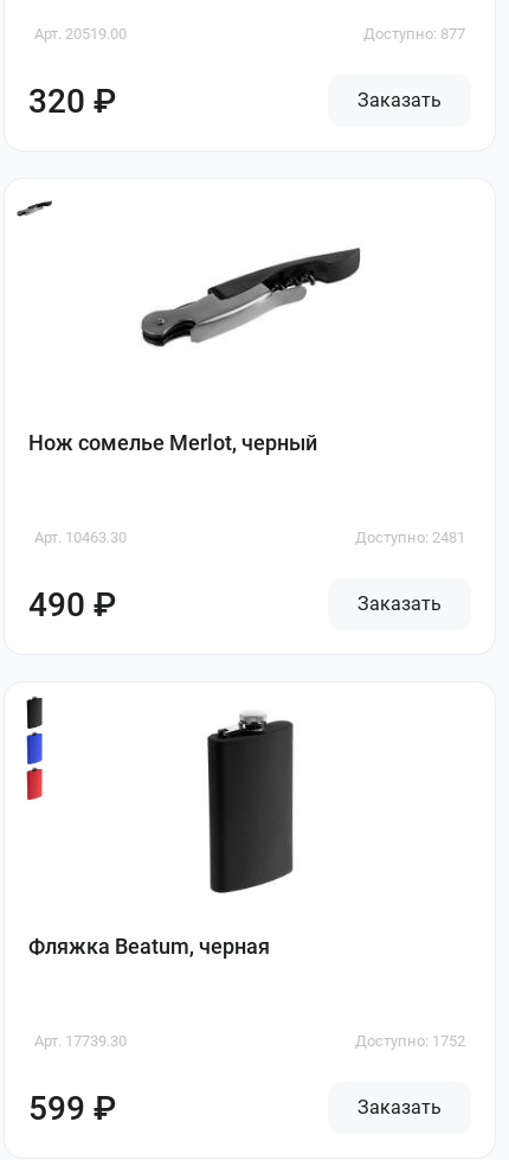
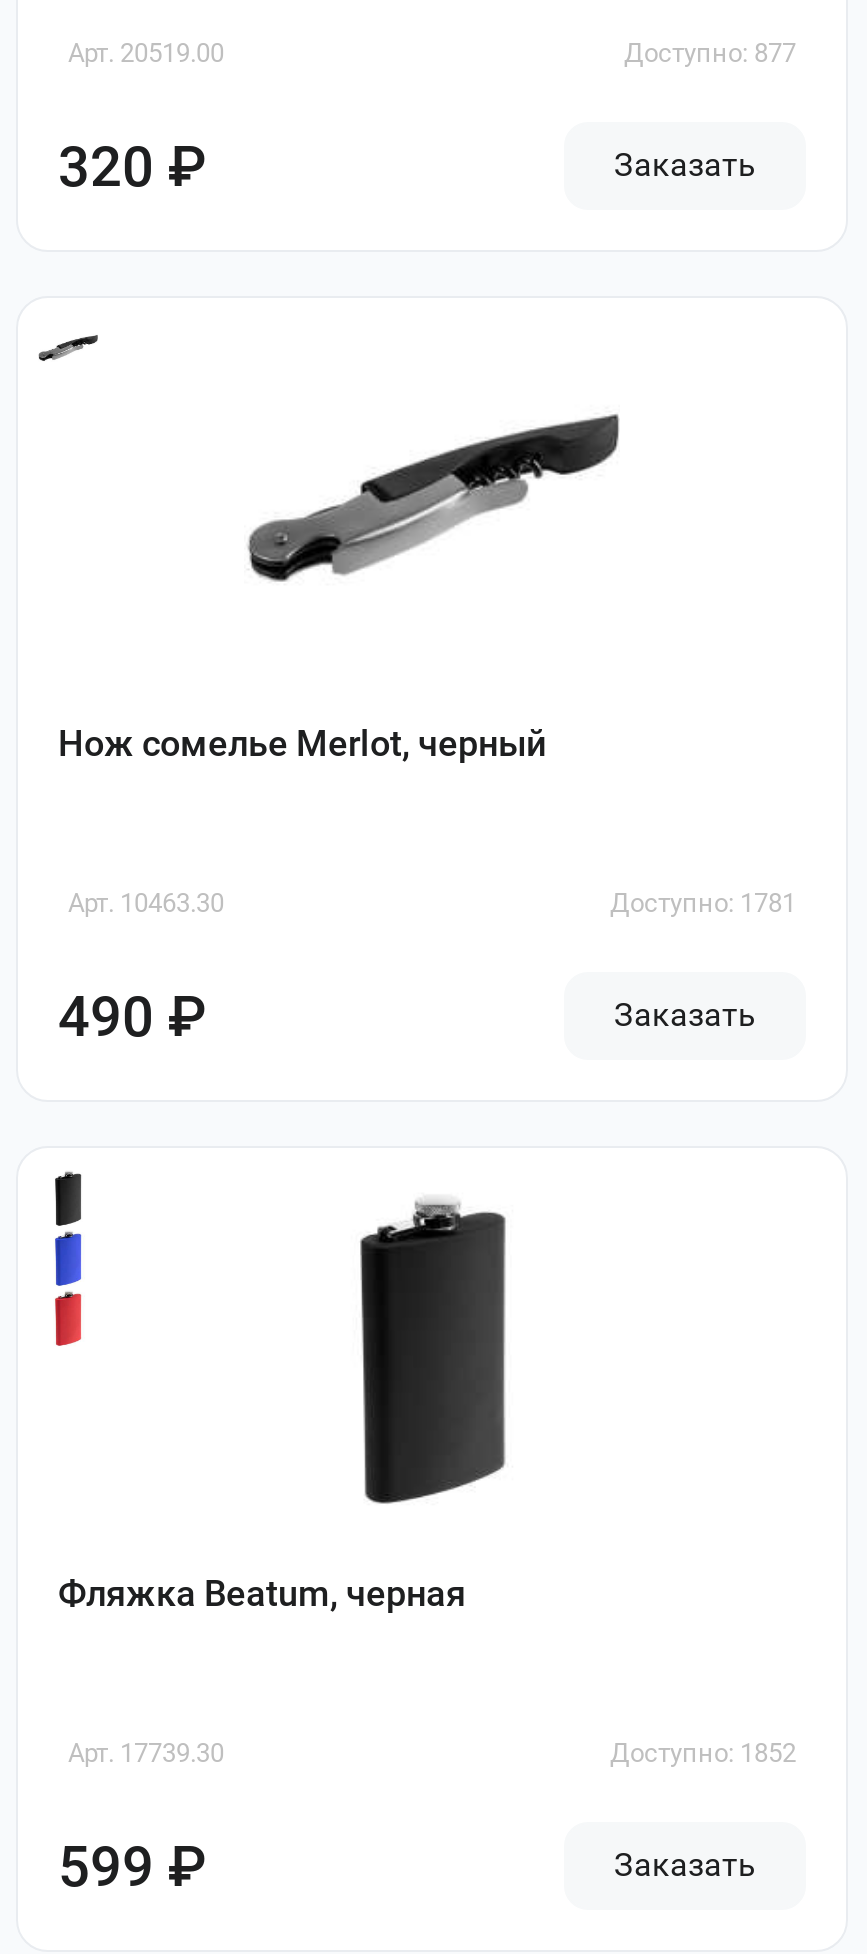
[355,528,465,546] Доступно: 2481 -> [610,888,796,918] Доступно: 1781
[355,1032,465,1050] Доступно: 1752 -> [610,1738,796,1768] Доступно: 1852

